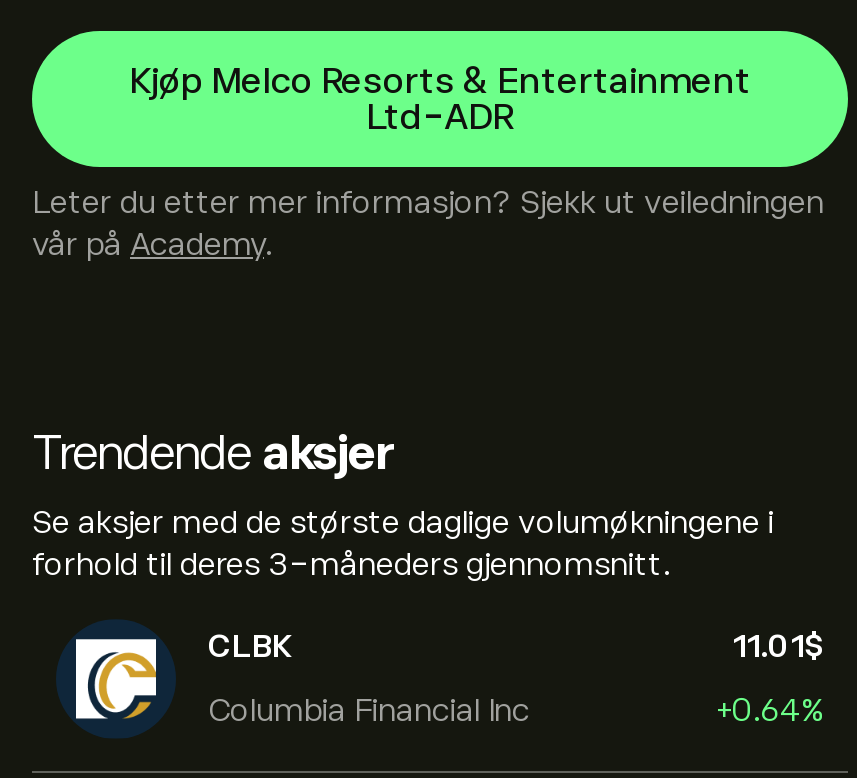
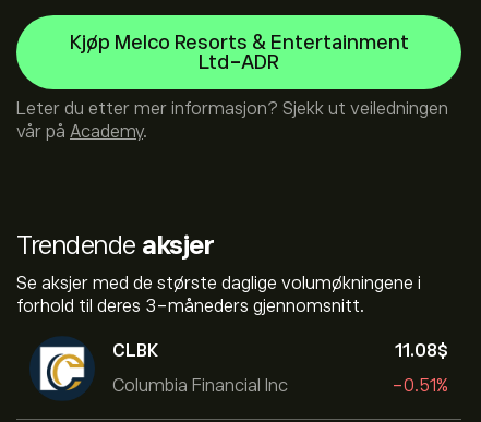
[732,628,824,664] 11.01$ -> [395,341,448,360] 11.08$
[716,692,824,728] +0.64% -> [392,376,448,395] -0.51%

